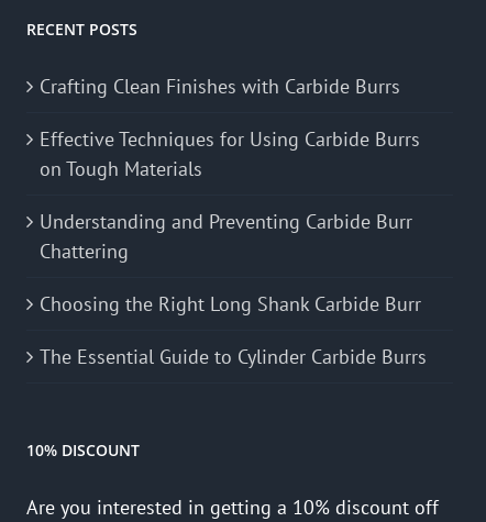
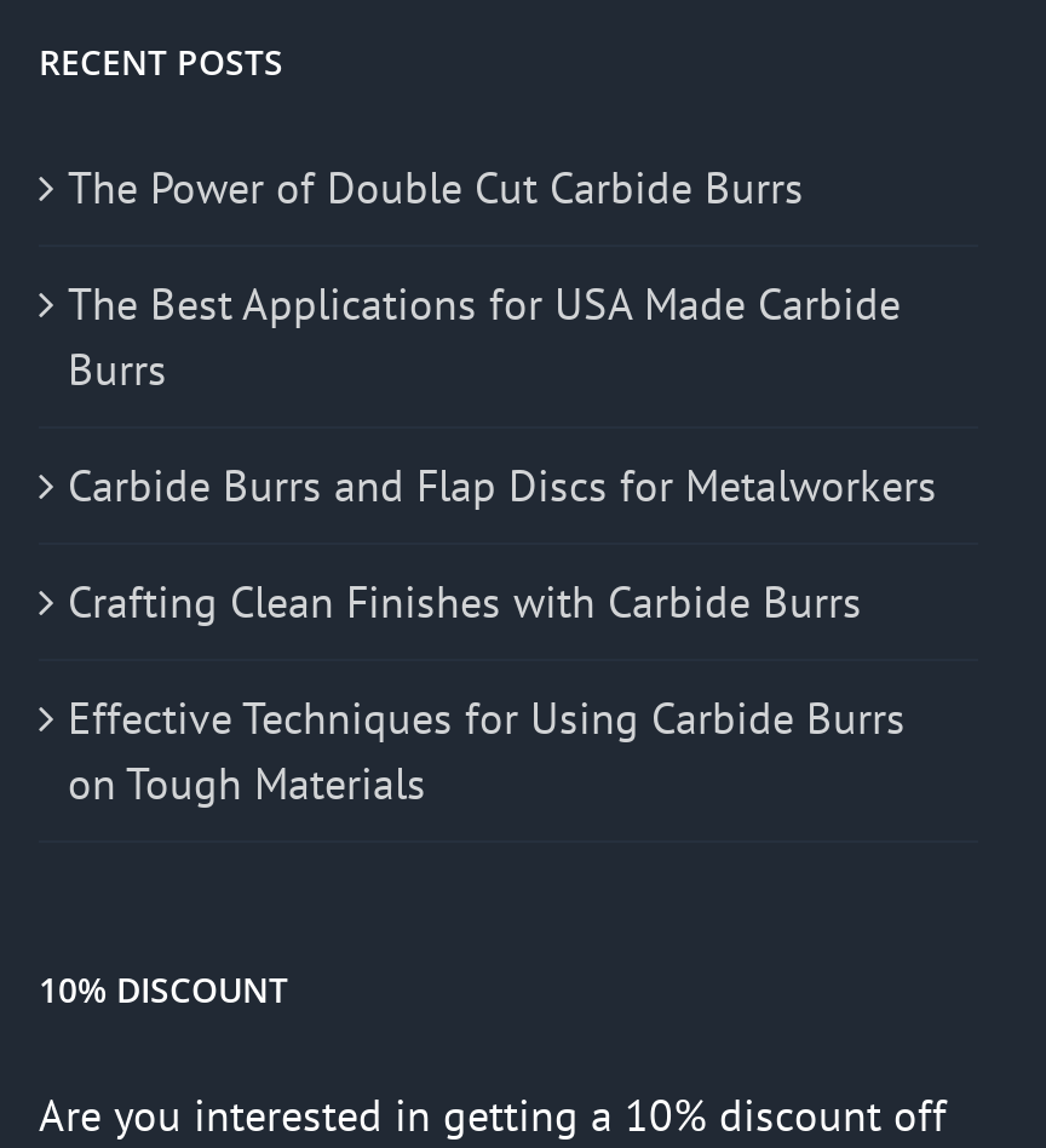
none -> [68,159,937,513] The Power of Double Cut Carbide Burrs | The Best Applications for USA Made Carbide | Burrs | Carbide Burrs and Flap Discs for Metalworkers
moved [40,73,420,181] -> [68,574,906,811]: Crafting Clean Finishes with Carbide Burrs | Effective Techniques for Using Carbide Burrs | on Tough Materials
[40,209,427,369] Understanding and Preventing Carbide Burr | Chattering | Choosing the Right Long Shank Carbide Burr | The Essential Guide to Cylinder Carbide Burrs -> none

